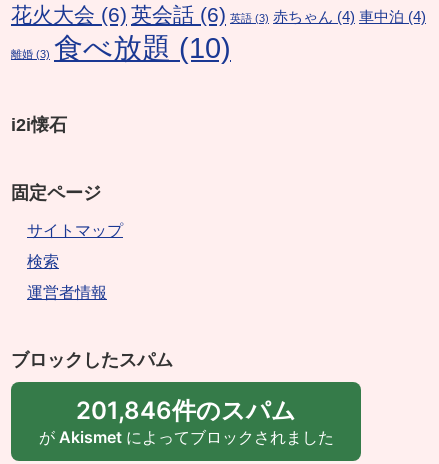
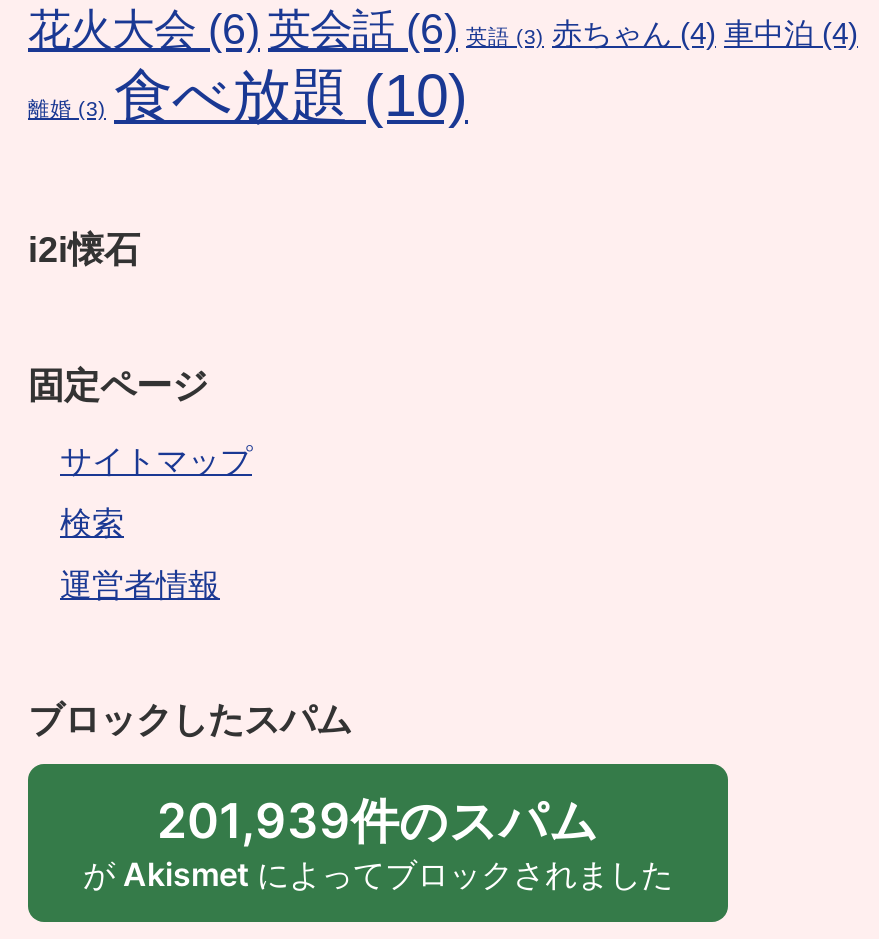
[76,396,296,425] 201,846件のスパム -> [157,792,599,850] 201,939件のスパム

